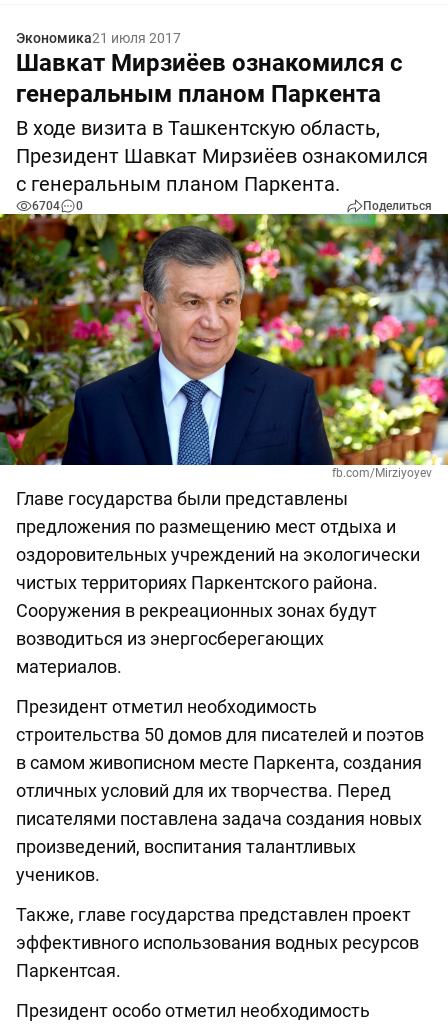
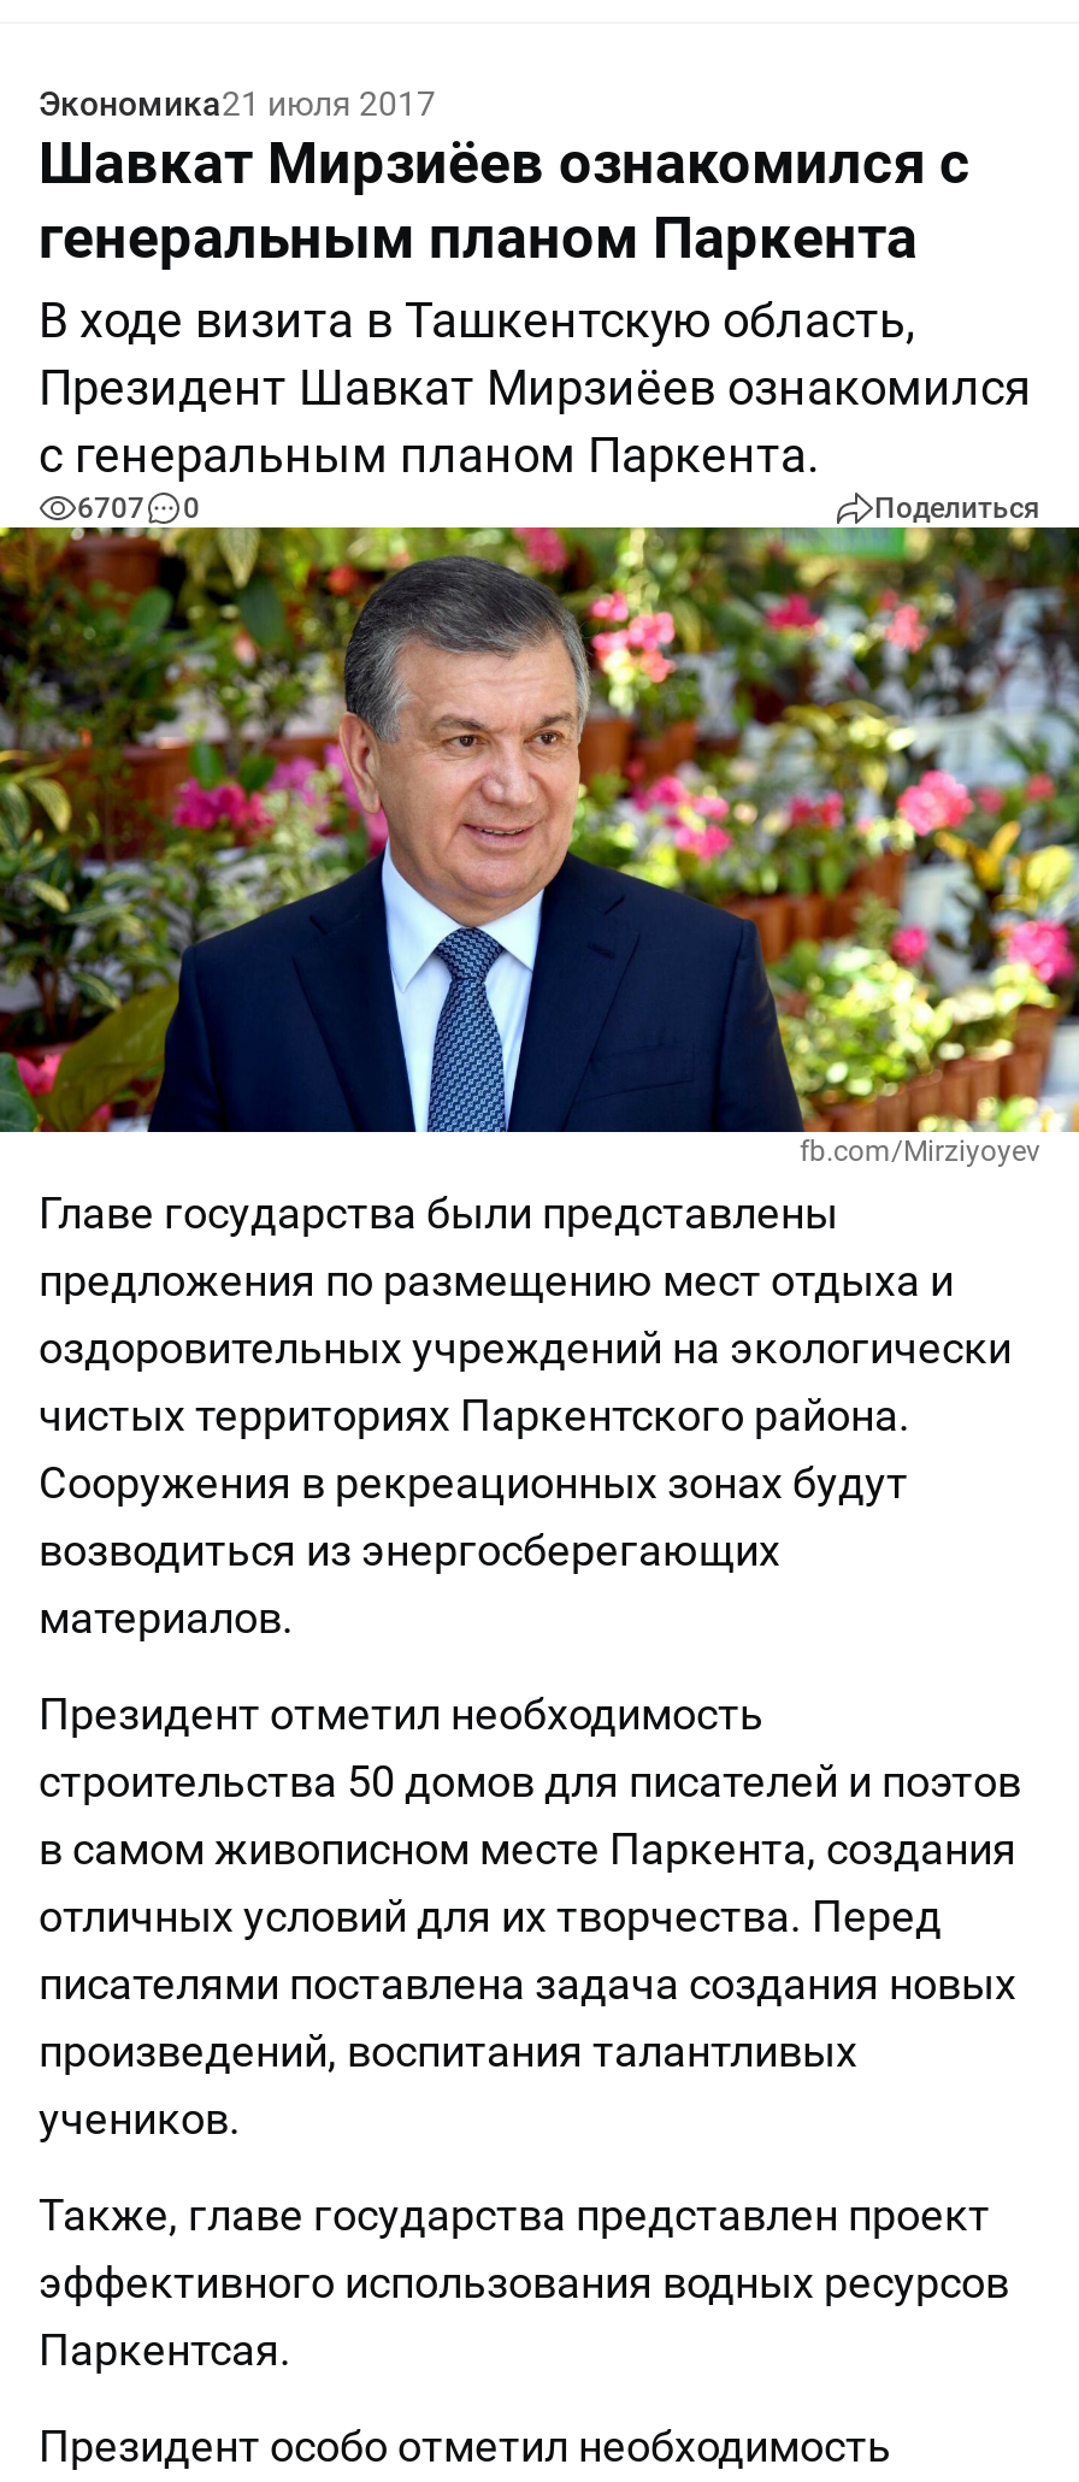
[32,199,83,213] 6704 0 -> [77,491,200,525] 6707 0

